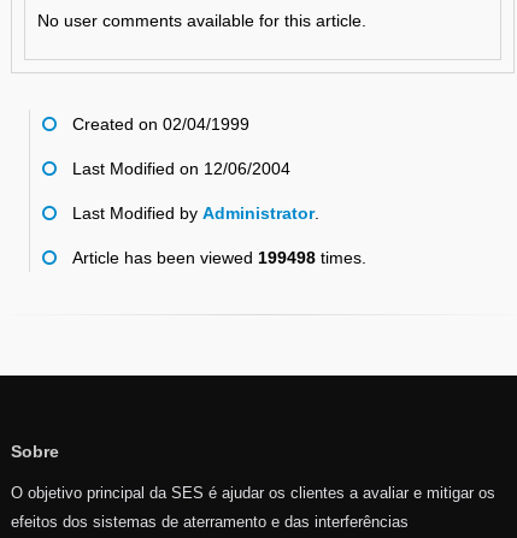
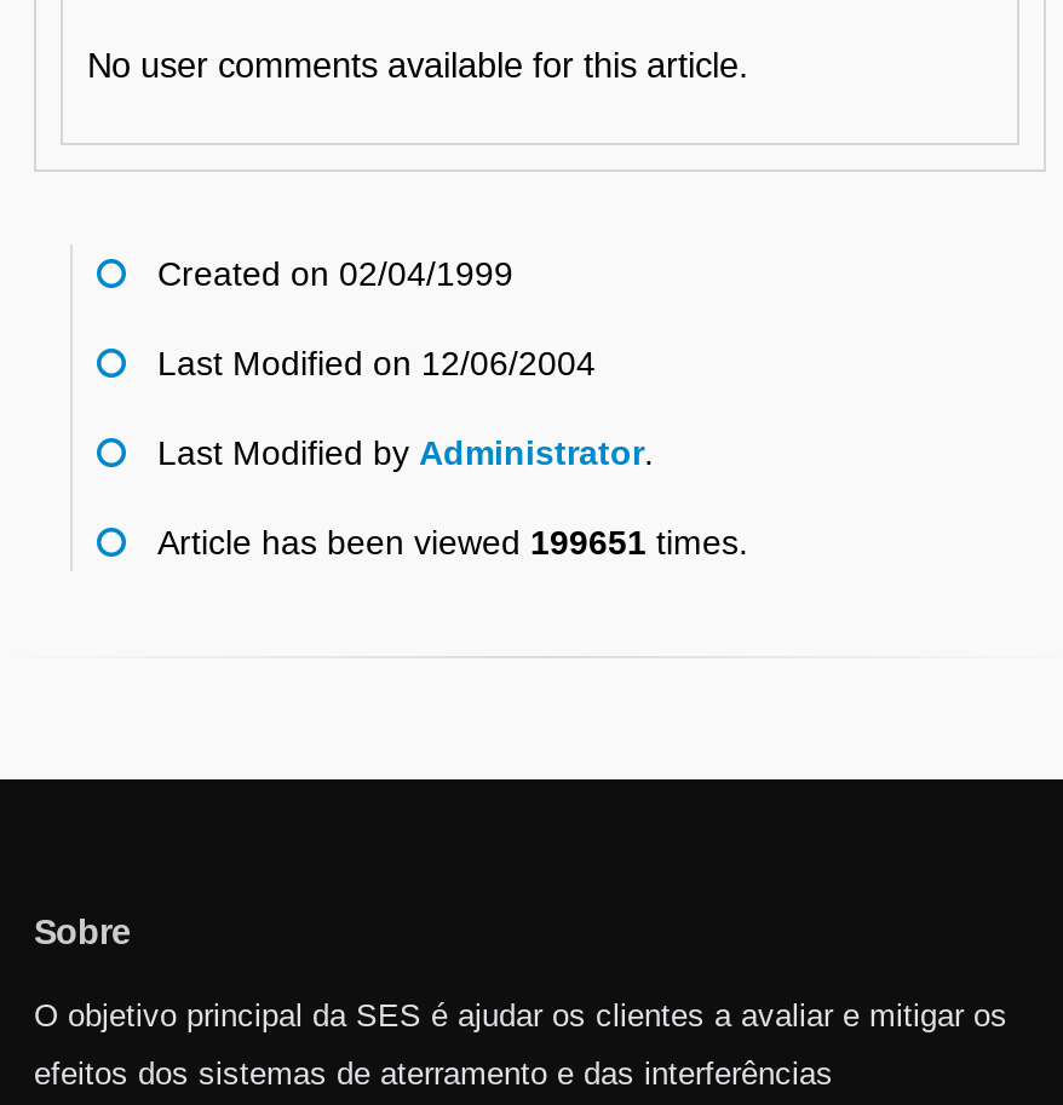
[72,248,366,267] Article has been viewed 199498 times. -> [157,523,748,562] Article has been viewed 199651 times.

